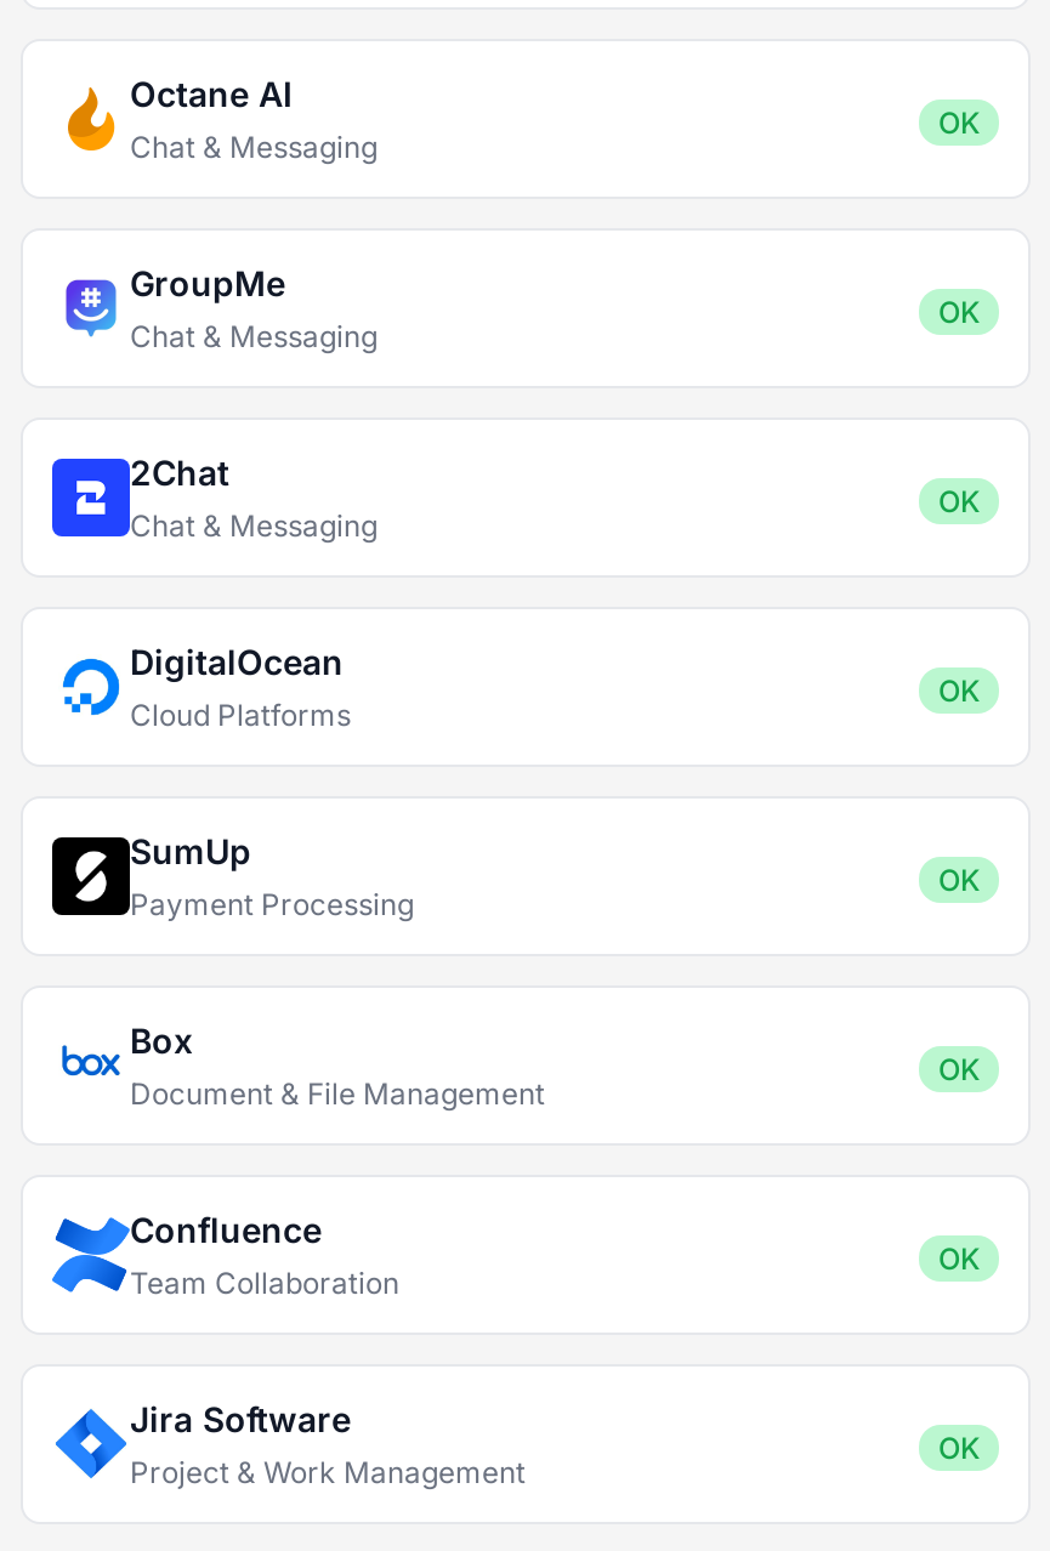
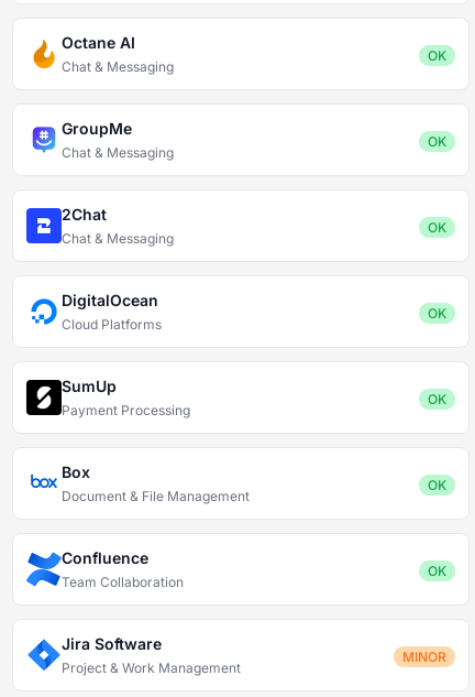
[938,1430,980,1466] OK -> [402,649,446,665] MINOR

